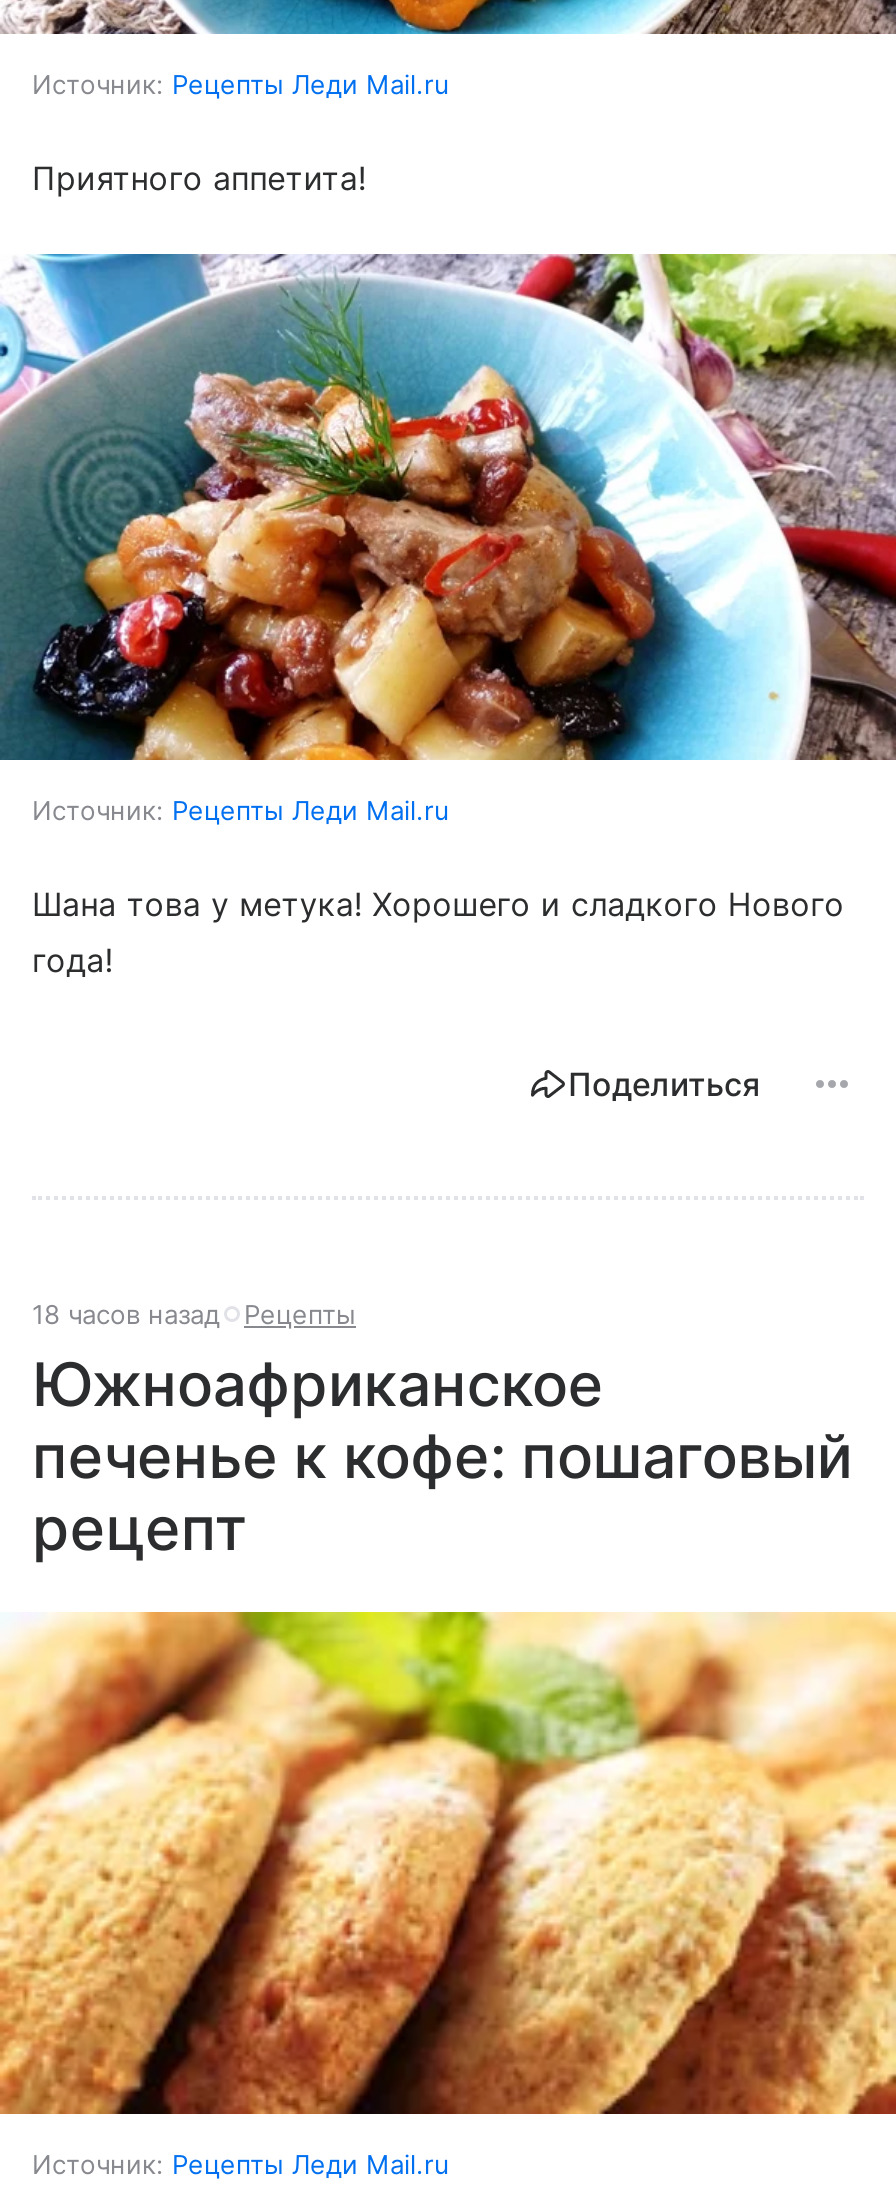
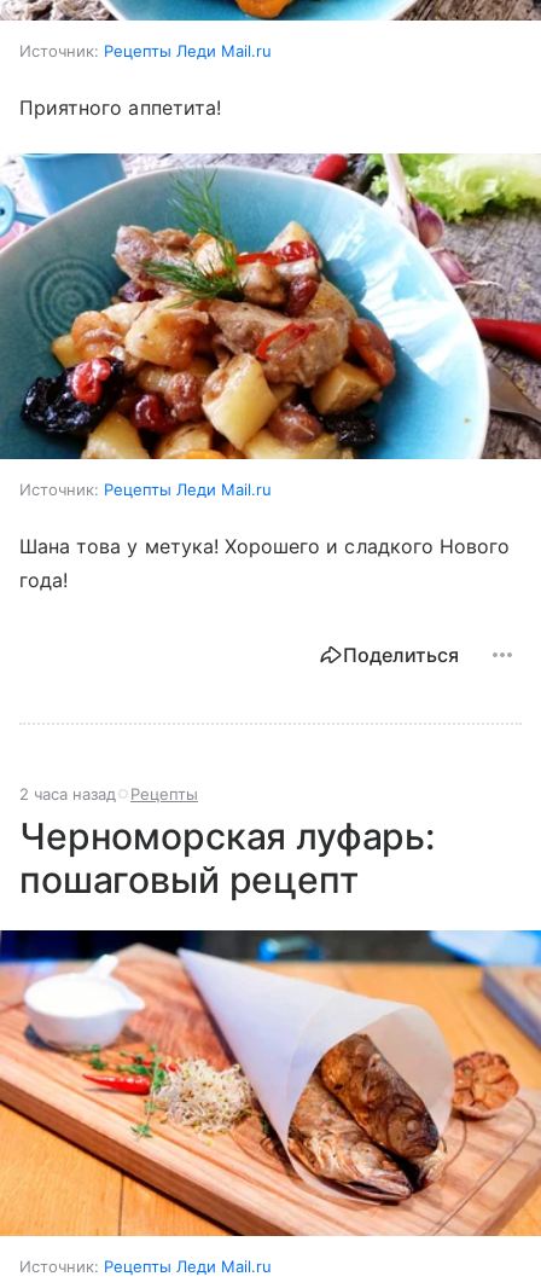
[32,1298,356,1330] 18 часов назад Рецепты -> [19,784,198,803] 2 часа назад Рецепты
[32,1348,853,1564] Южноафриканское | печенье к кофе: пошаговый | рецепт -> [19,814,435,901] Черноморская луфарь: | пошаговый рецепт
[6,1610,890,2116] [image] -> [4,929,537,1237] [image]

